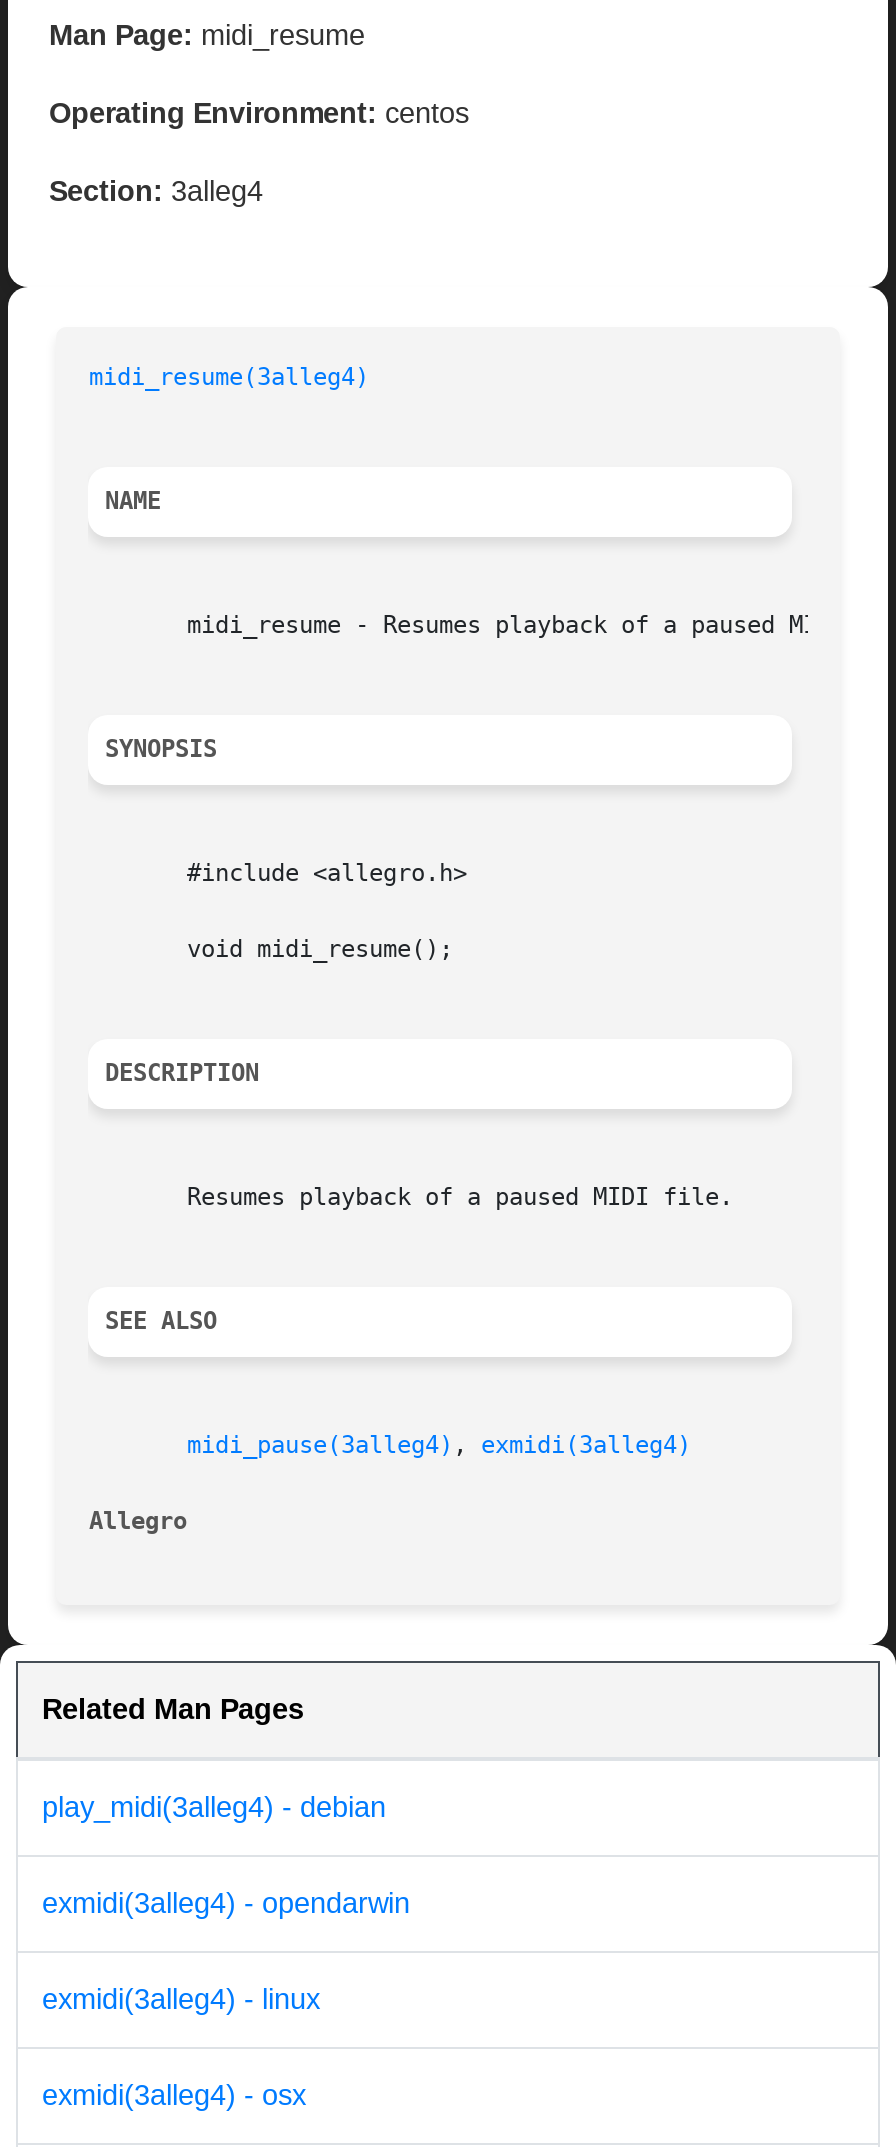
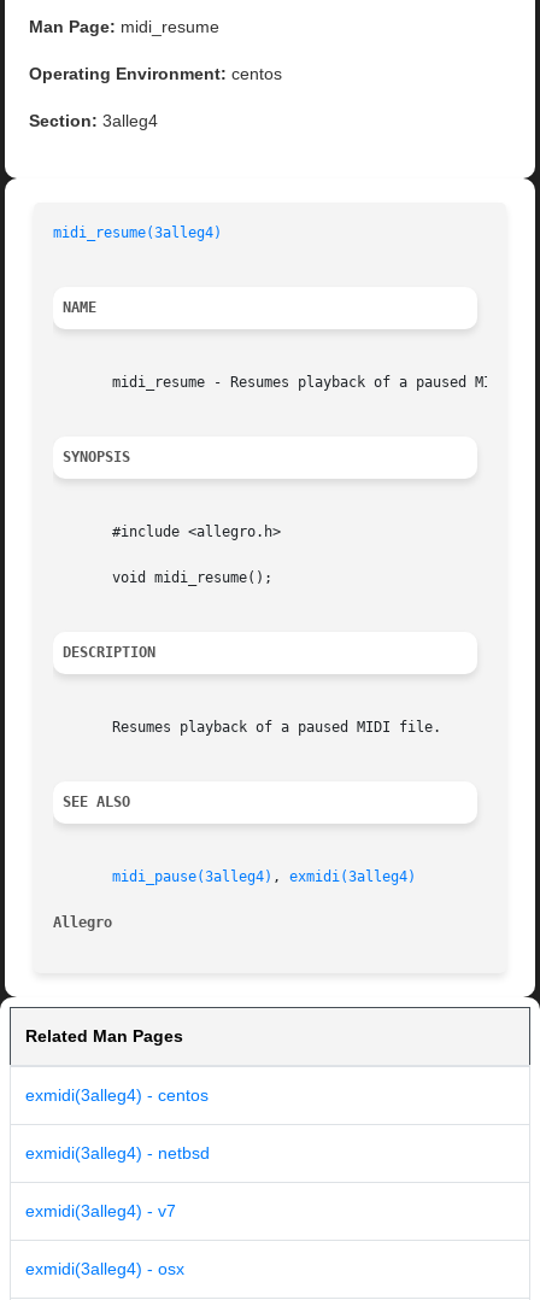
[42,1792,386,1824] play_midi(3alleg4) - debian -> [25,1086,209,1105] exmidi(3alleg4) - centos
[42,1888,410,1920] exmidi(3alleg4) - opendarwin -> [25,1144,210,1163] exmidi(3alleg4) - netbsd
[42,1984,320,2016] exmidi(3alleg4) - linux -> [25,1201,176,1221] exmidi(3alleg4) - v7

